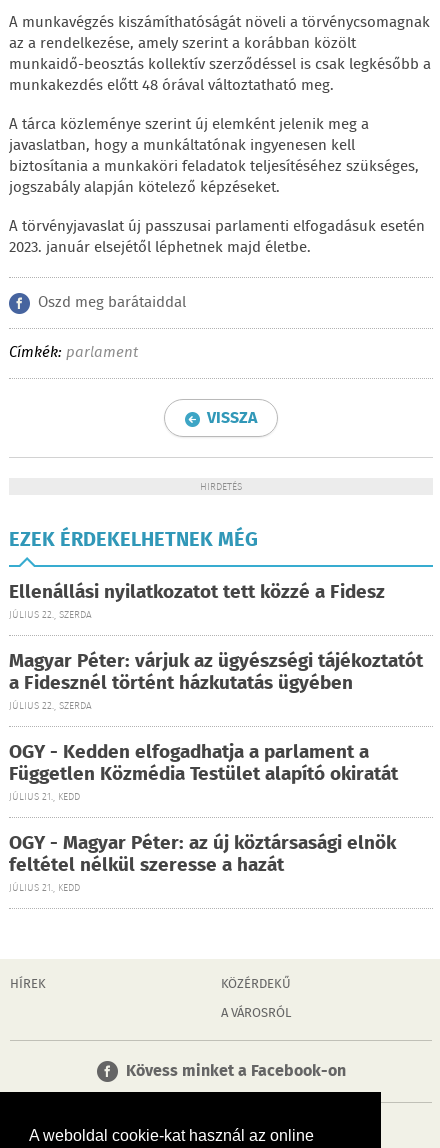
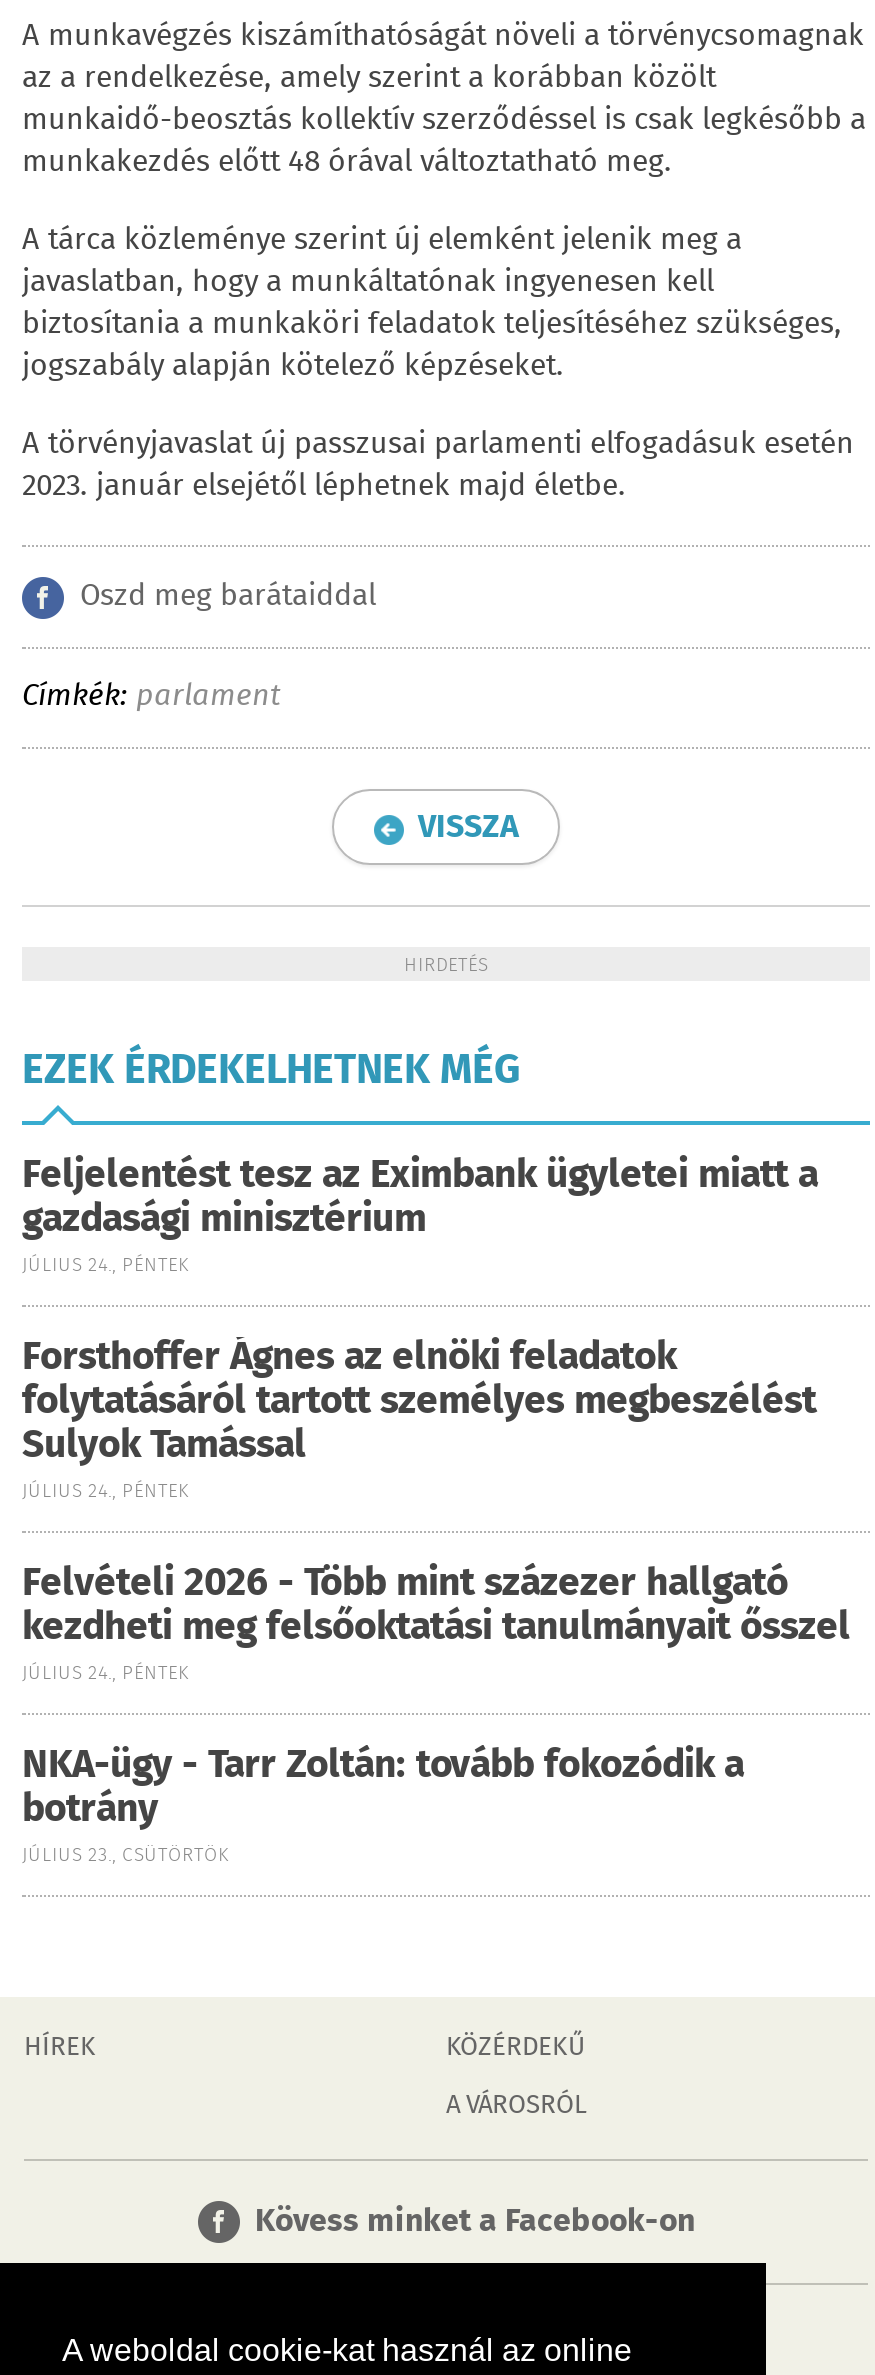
[9,578,385,623] Ellenállási nyilatkozatot tett közzé a Fidesz | JÚLIUS 22., SZERDA -> [22,1147,818,1281] Feljelentést tesz az Eximbank ügyletei miatt a | gazdasági minisztérium | JÚLIUS 24., PÉNTEK
[9,647,423,714] Magyar Péter: várjuk az ügyészségi tájékoztatót | a Fidesznél történt házkutatás ügyében | JÚLIUS 22., SZERDA -> [22,1329,816,1507] Forsthoffer Ágnes az elnöki feladatok | folytatásáról tartott személyes megbeszélést | Sulyok Tamással | JÚLIUS 24., PÉNTEK
[9,738,398,805] OGY - Kedden elfogadhatja a parlament a | Független Közmédia Testület alapító okiratát | JÚLIUS 21., KEDD -> [22,1555,850,1689] Felvételi 2026 - Több mint százezer hallgató | kezdheti meg felsőoktatási tanulmányait ősszel | JÚLIUS 24., PÉNTEK
[9,829,396,896] OGY - Magyar Péter: az új köztársasági elnök | feltétel nélkül szeresse a hazát | JÚLIUS 21., KEDD -> [22,1737,744,1871] NKA-ügy - Tarr Zoltán: tovább fokozódik a | botrány | JÚLIUS 23., CSÜTÖRTÖK

